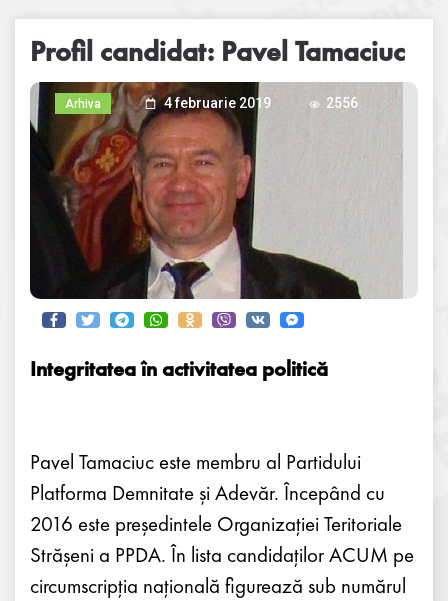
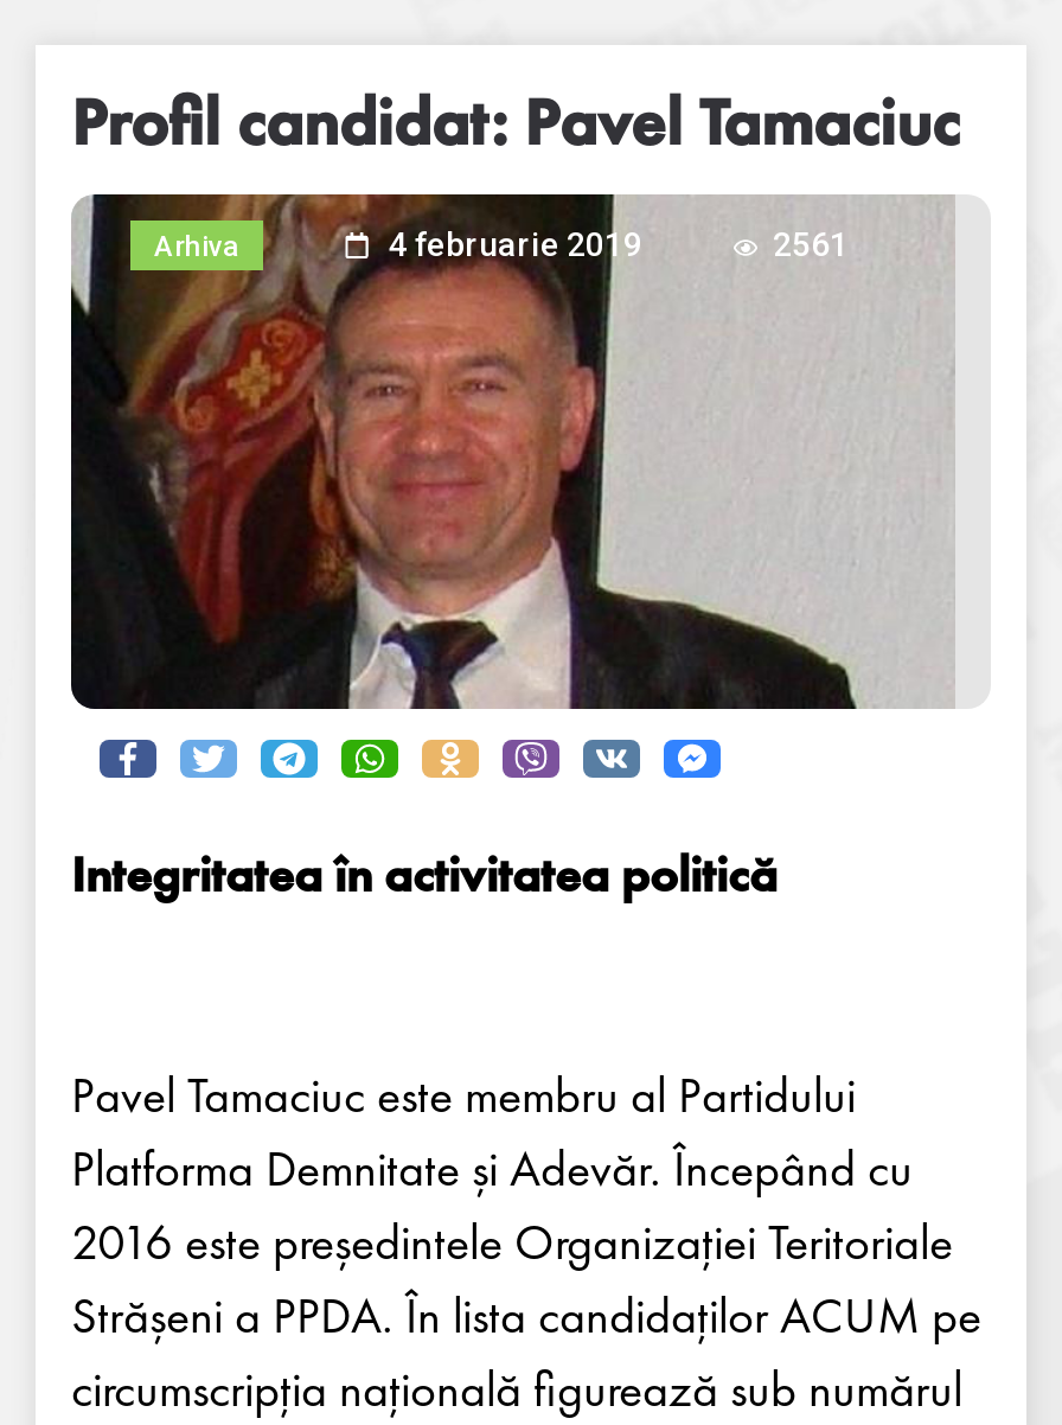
[326,95,358,111] 2556 -> [773,224,849,262] 2561

